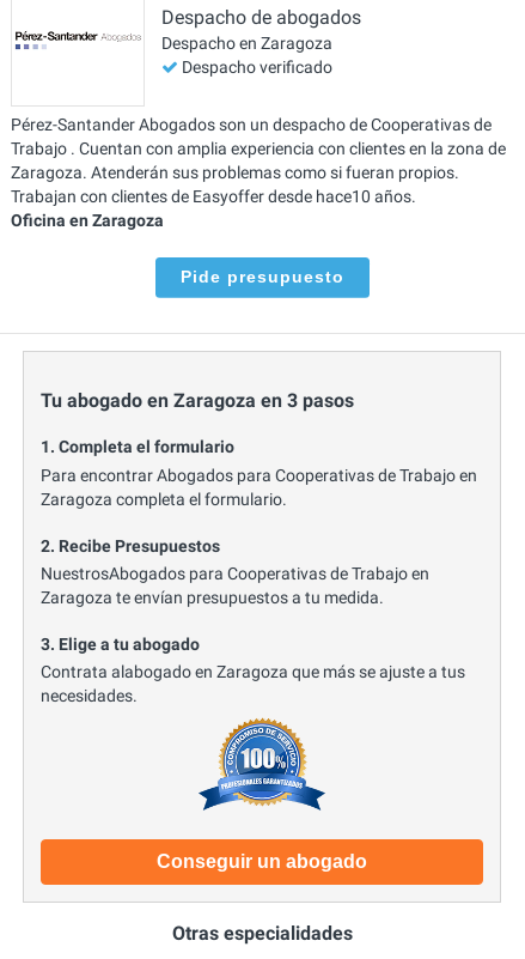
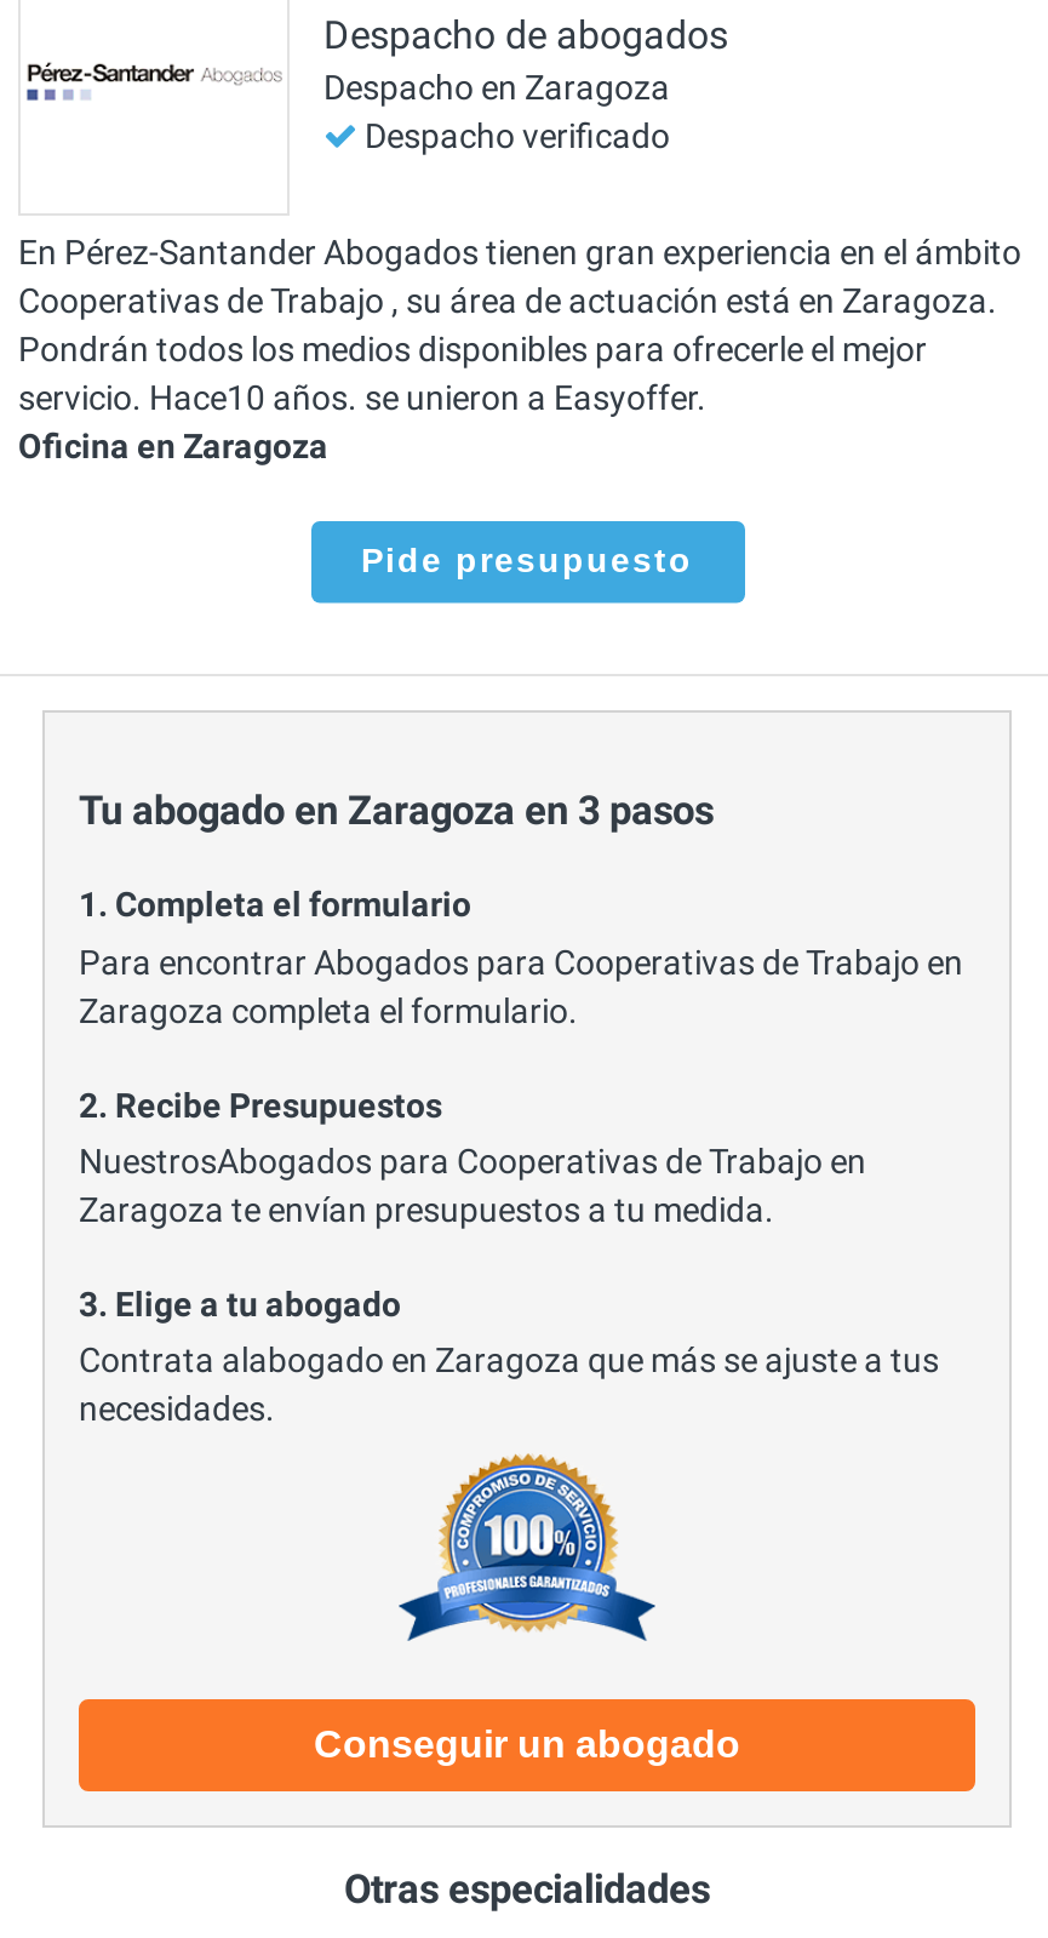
[11,115,506,206] Pérez-Santander Abogados son un despacho de Cooperativas de | Trabajo . Cuentan con amplia experiencia con clientes en la zona de | Zaragoza. Atenderán sus problemas como si fueran propios. | Trabajan con clientes de Easyoffer desde hace10 años. -> [18,233,1021,417] En Pérez-Santander Abogados tienen gran experiencia en el ámbito | Cooperativas de Trabajo , su área de actuación está en Zaragoza. | Pondrán todos los medios disponibles para ofrecerle el mejor | servicio. Hace10 años. se unieron a Easyoffer.

